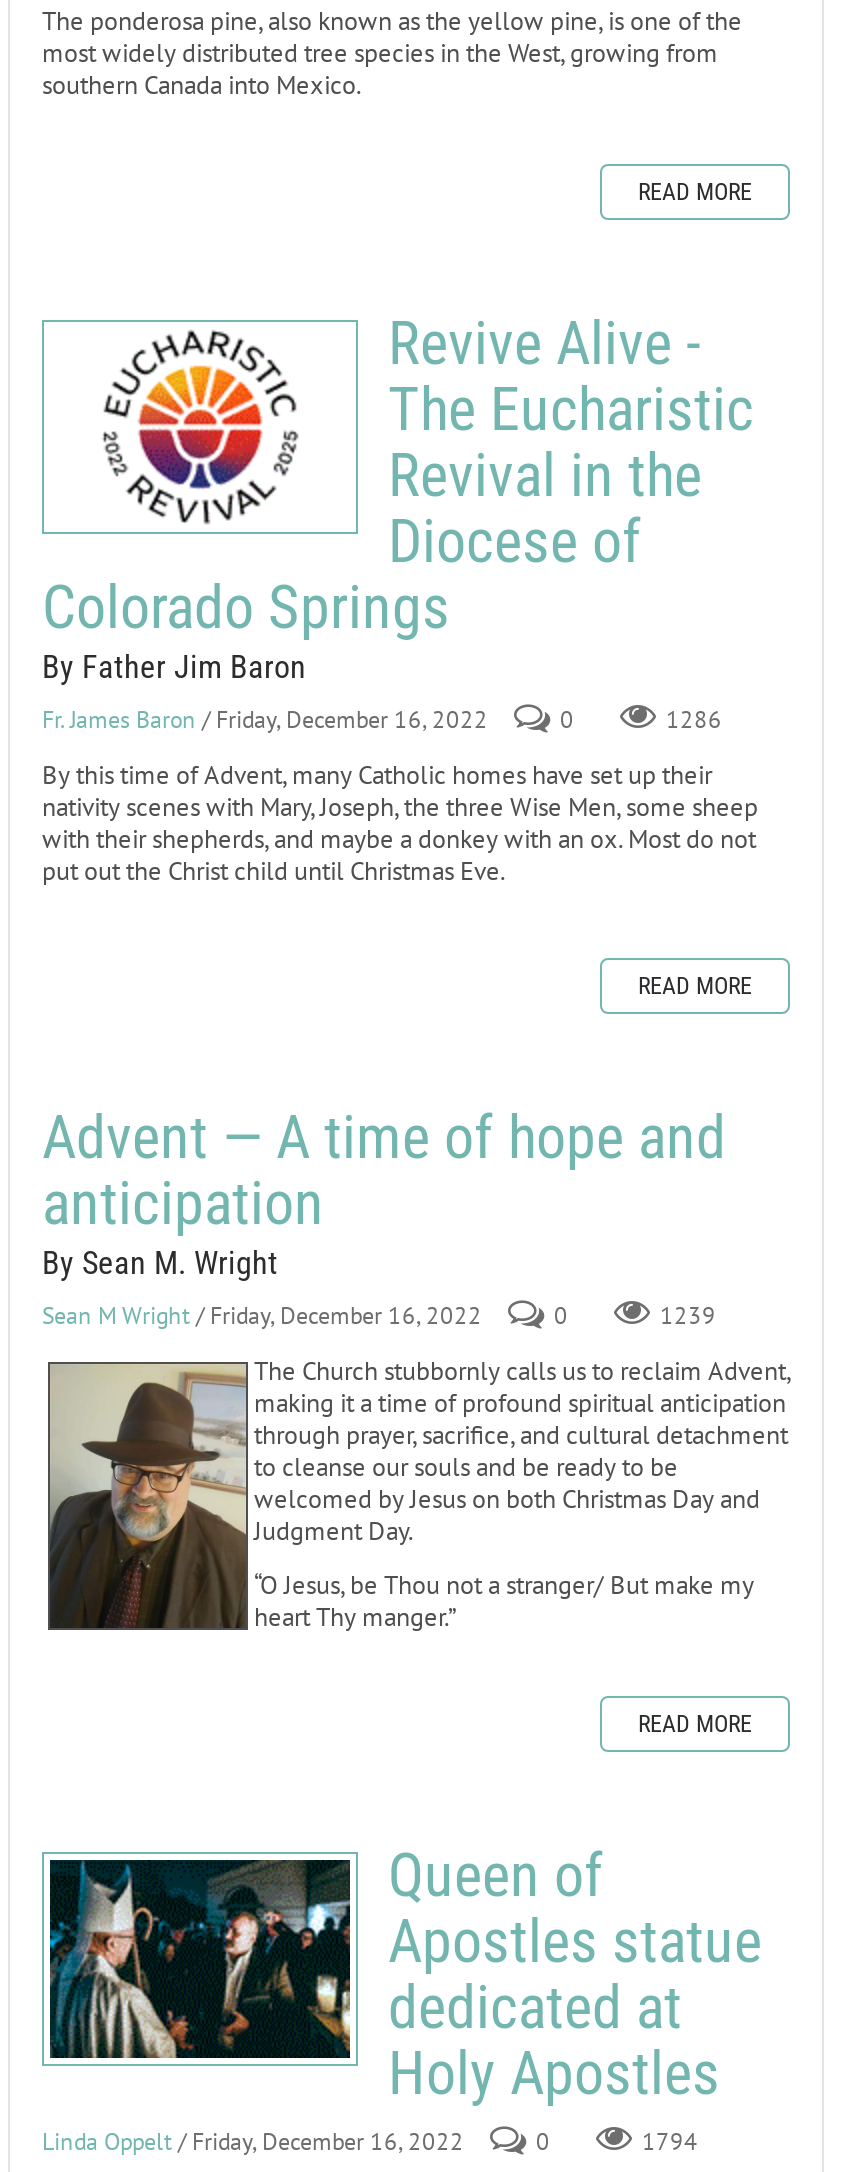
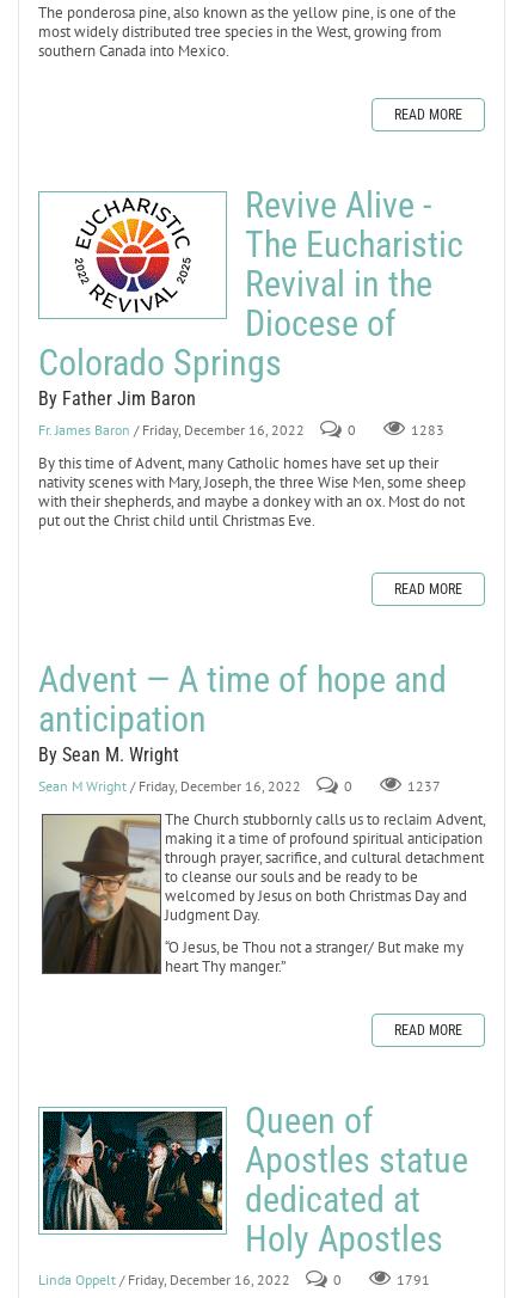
[666,704,722,734] 1286 -> [411,420,444,438] 1283
[660,1300,716,1330] 1239 -> [407,777,441,795] 1237
[642,2126,698,2156] 1794 -> [397,1270,430,1288] 1791

